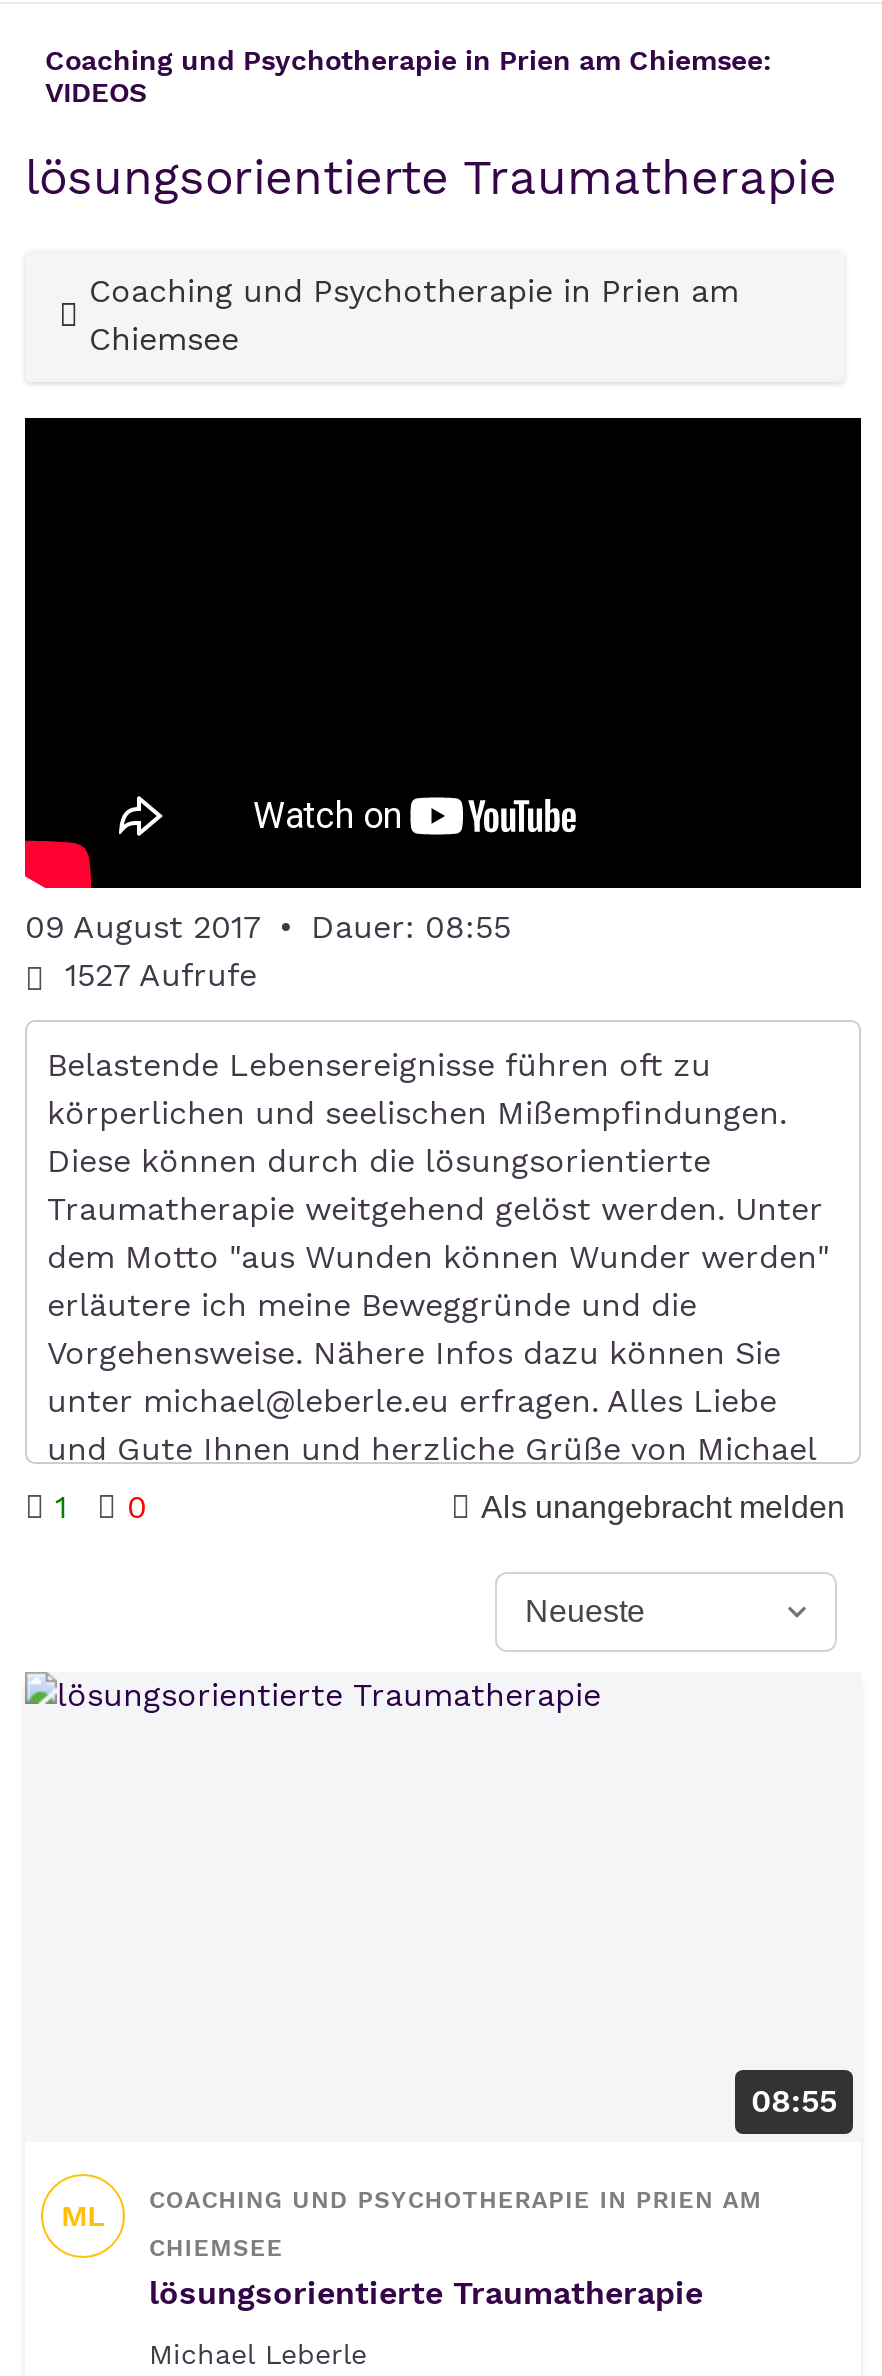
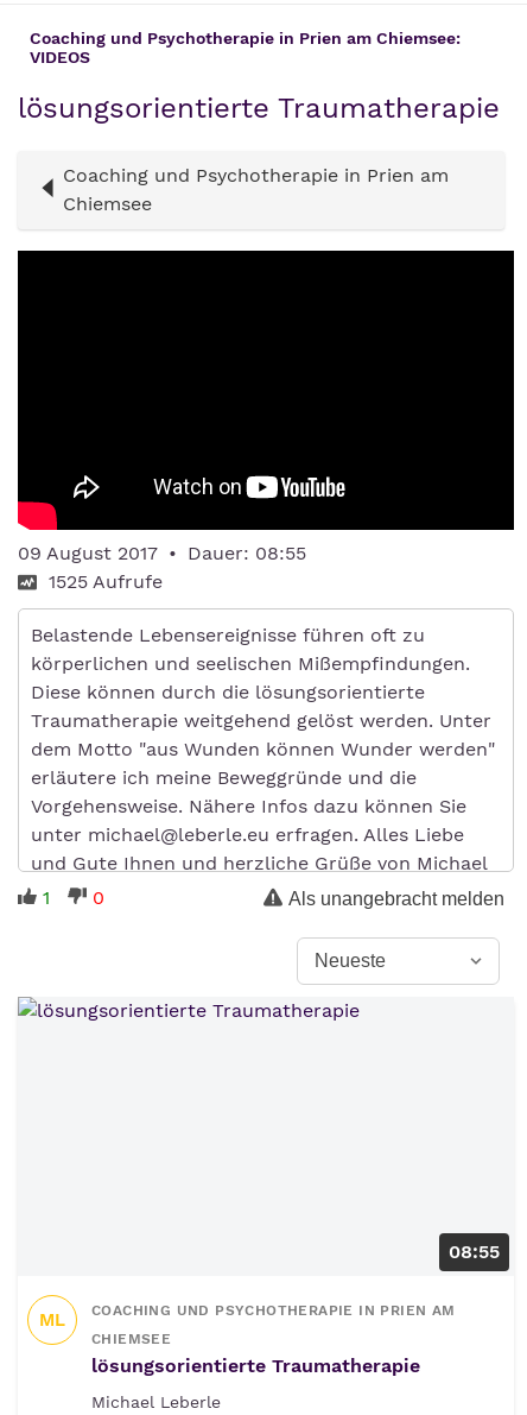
[65,956,257,994] 1527 Aufrufe -> [49,570,163,593] 1525 Aufrufe

